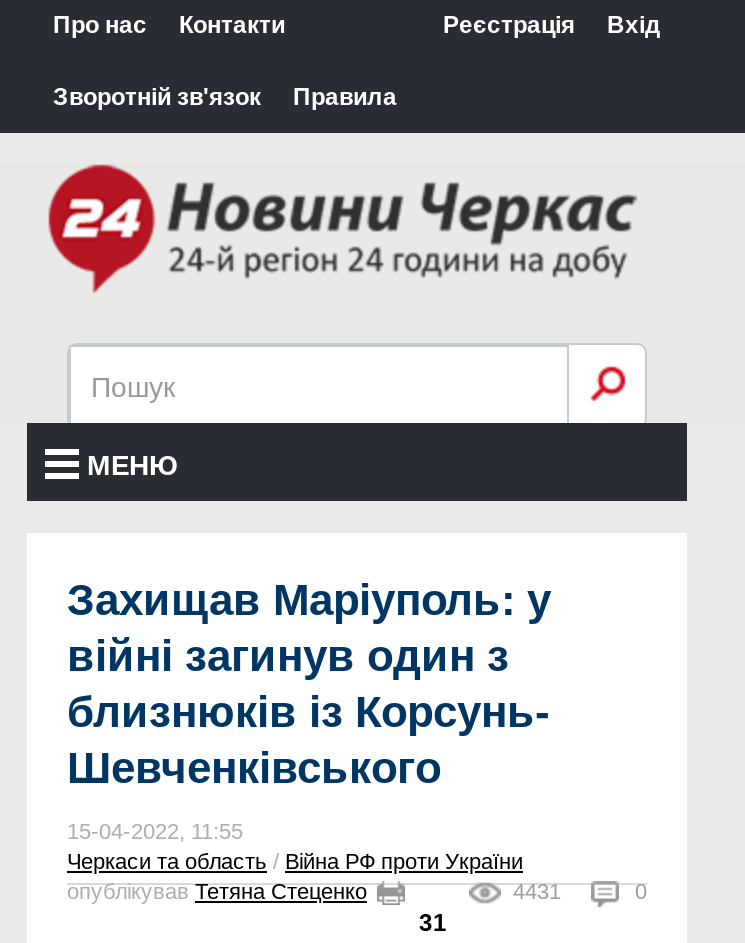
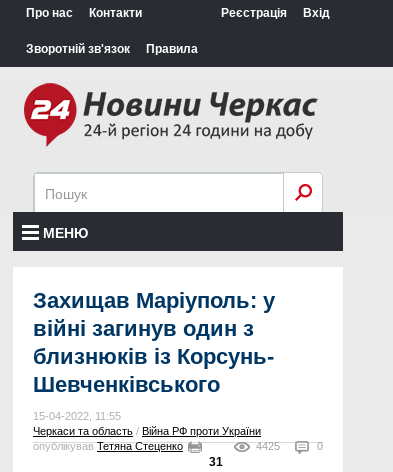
[513,880,561,904] 4431 -> [256,440,280,452] 4425

